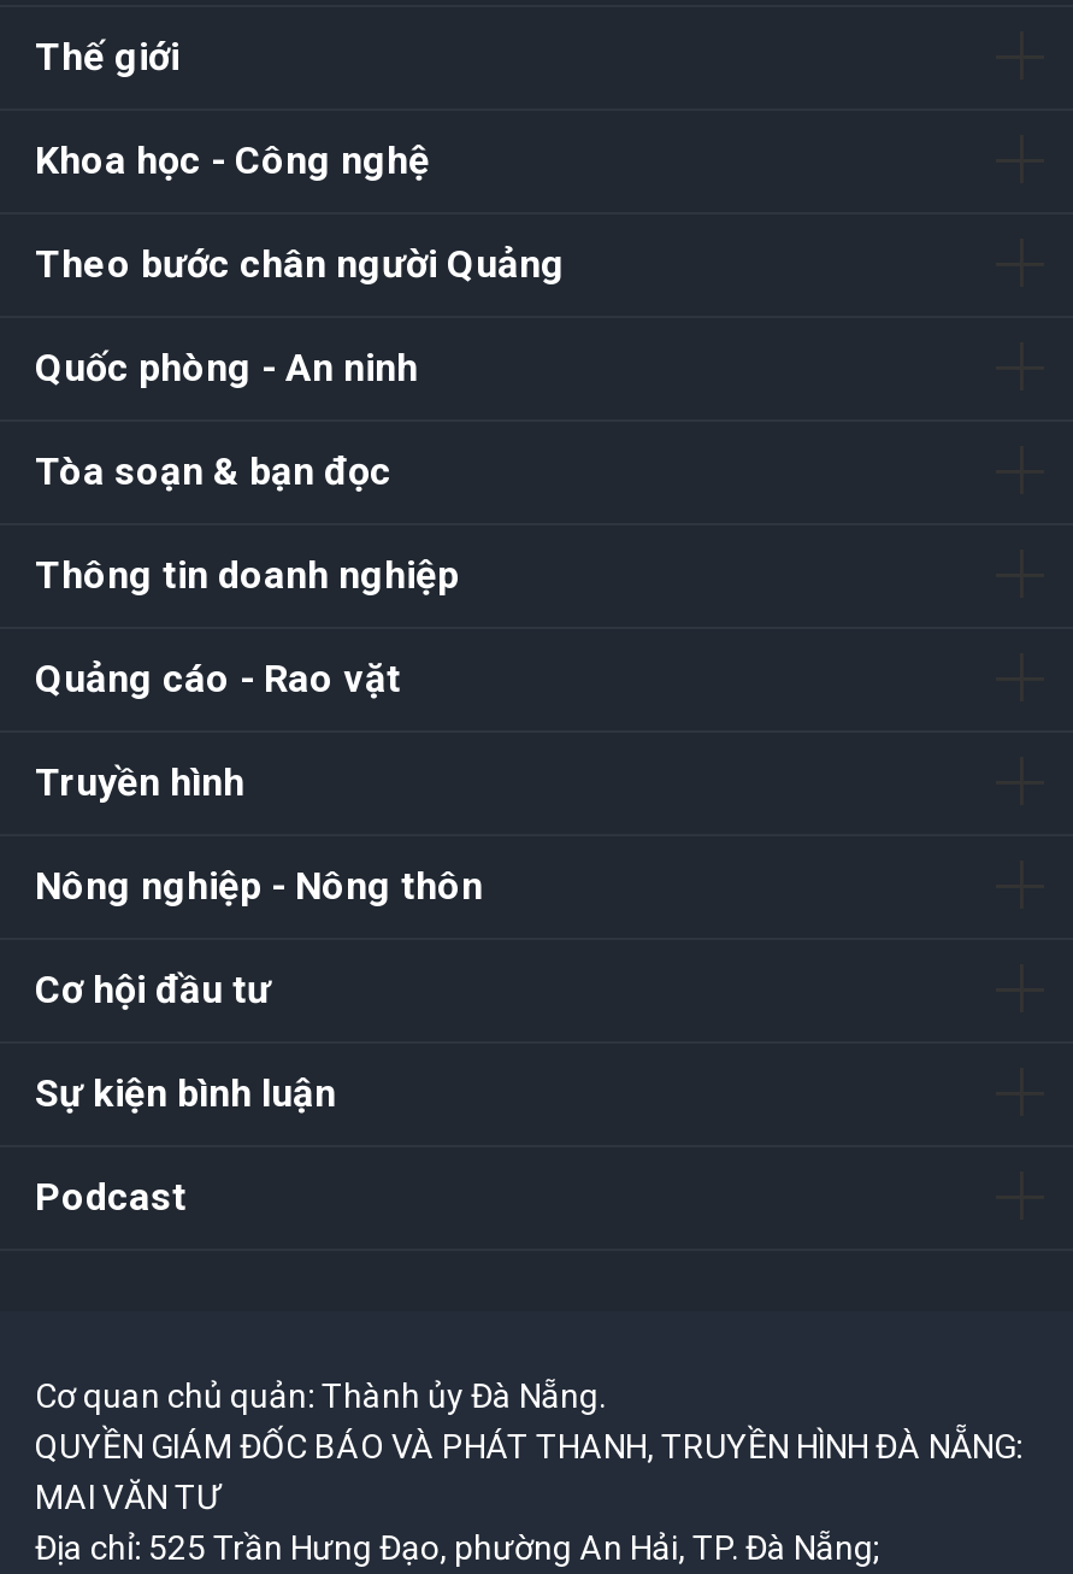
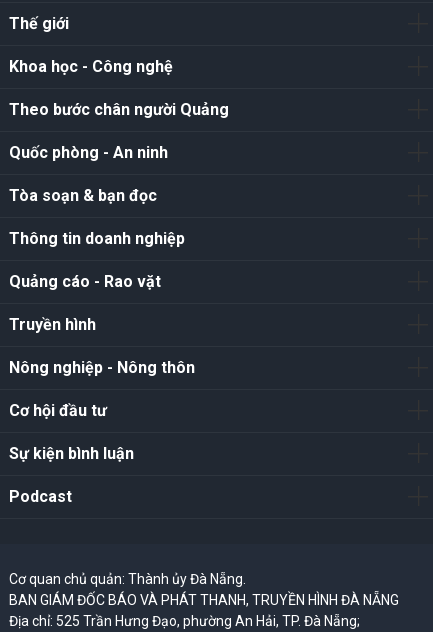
[35,1426,1022,1515] QUYỀN GIÁM ĐỐC BÁO VÀ PHÁT THANH, TRUYỀN HÌNH ĐÀ NẴNG: | MAI VĂN TƯ -> [9,592,399,608] BAN GIÁM ĐỐC BÁO VÀ PHÁT THANH, TRUYỀN HÌNH ĐÀ NẴNG

